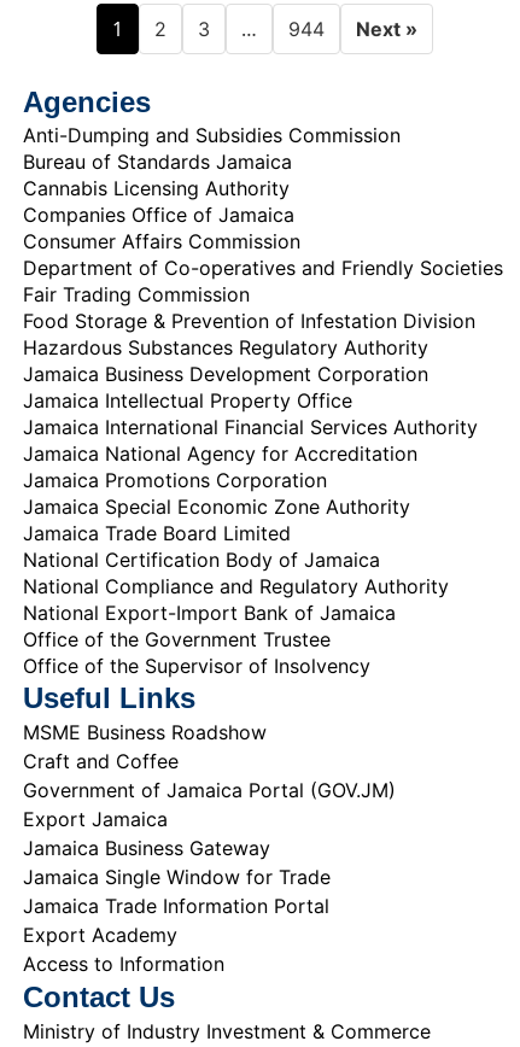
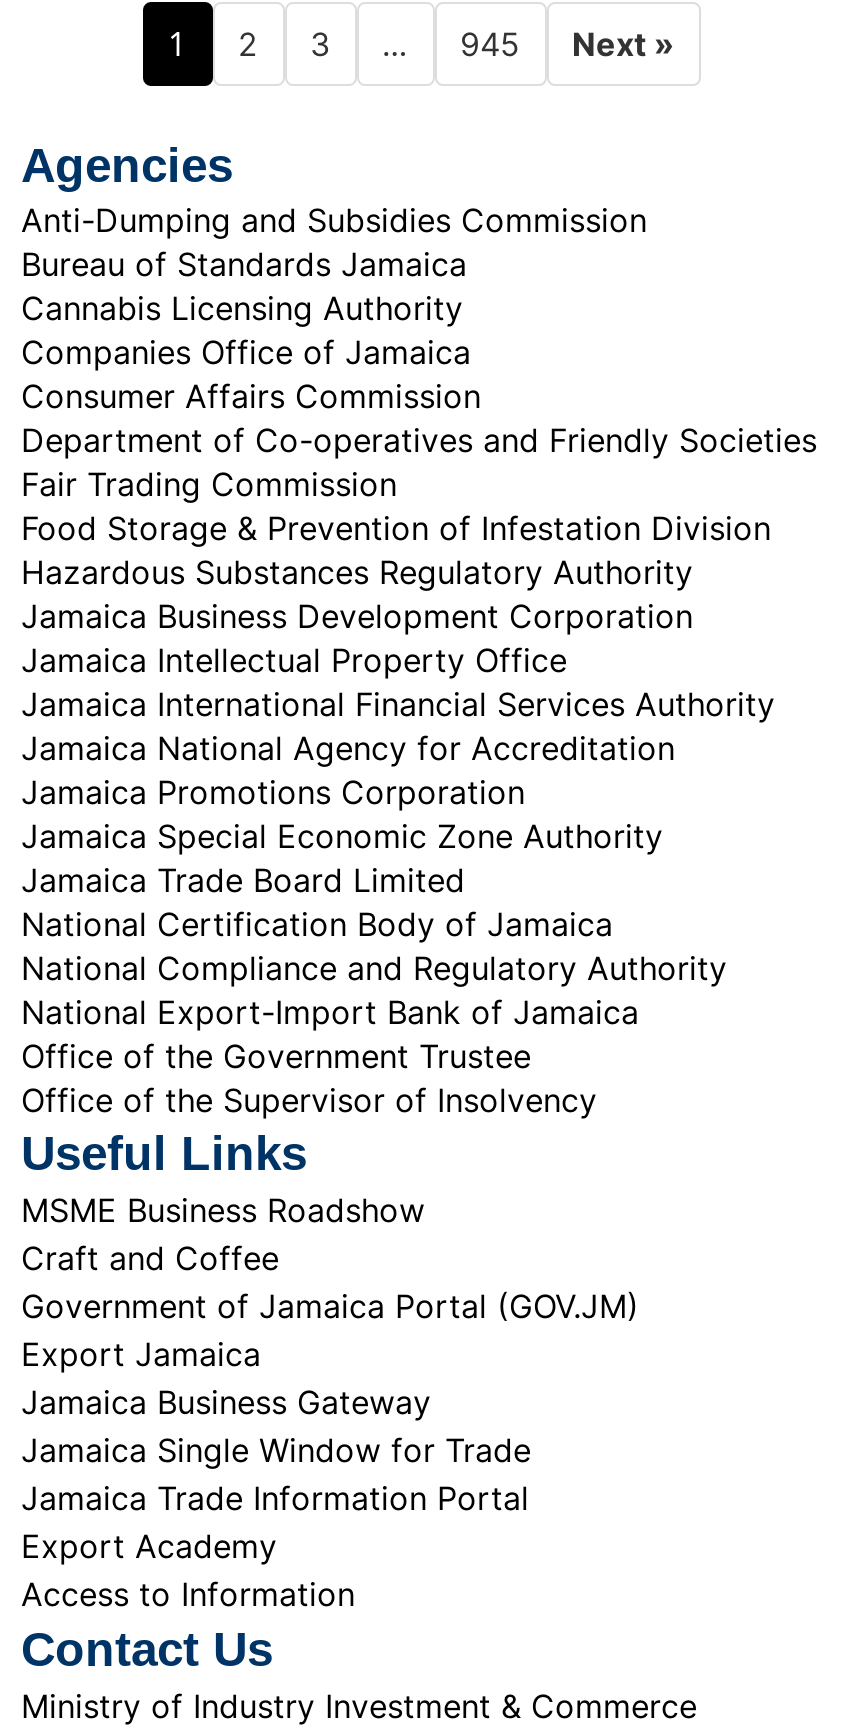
[288,16,324,41] 944 -> [460,23,520,63] 945

